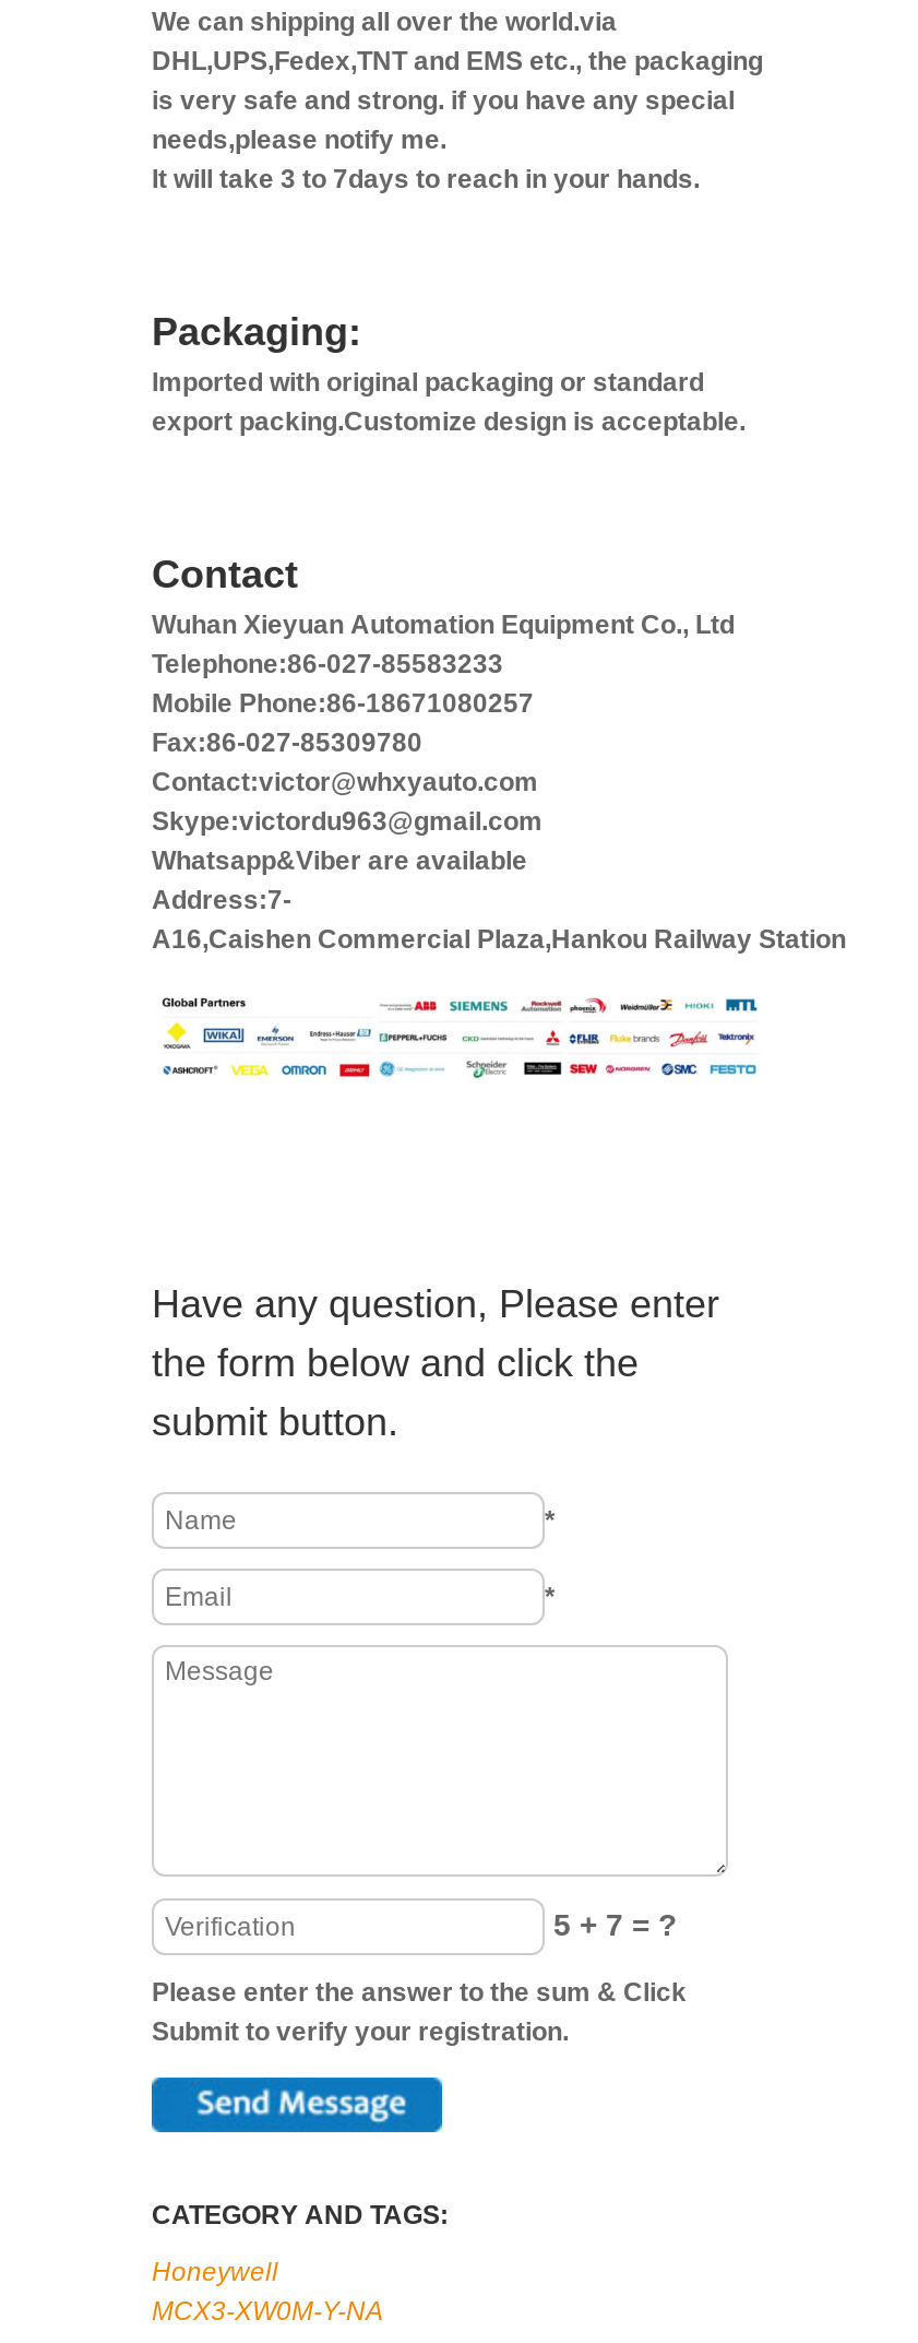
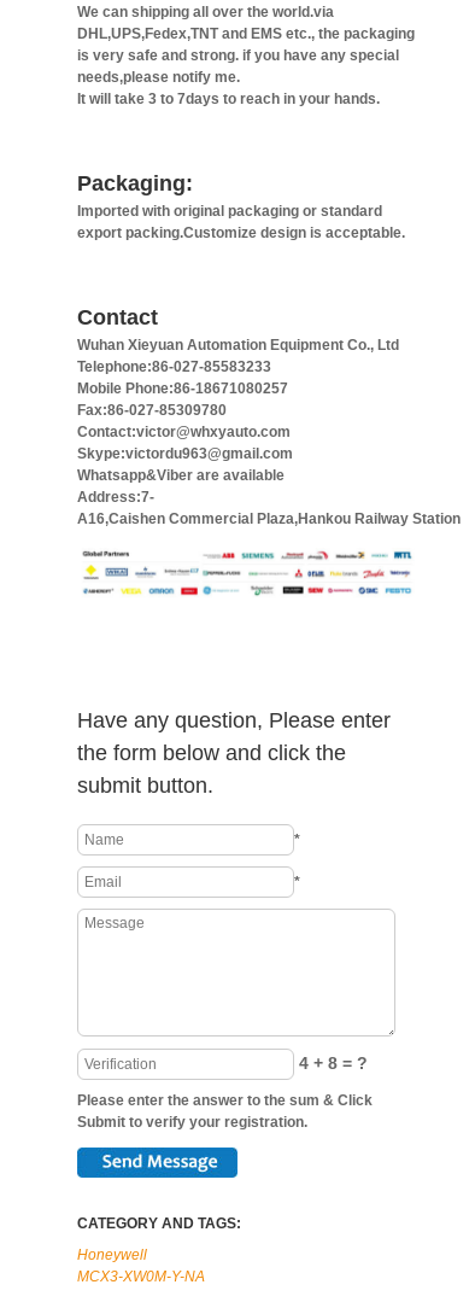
[545,1907,678,1941] 5 + 7 = ? -> [294,1053,368,1072] 4 + 8 = ?

